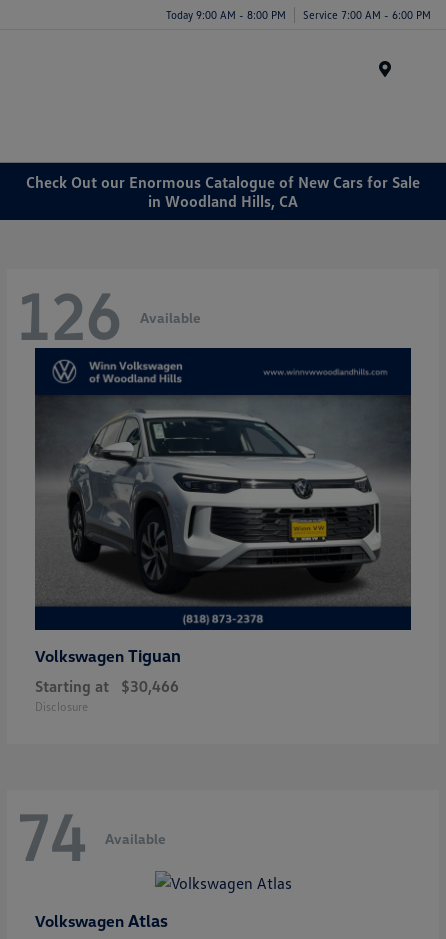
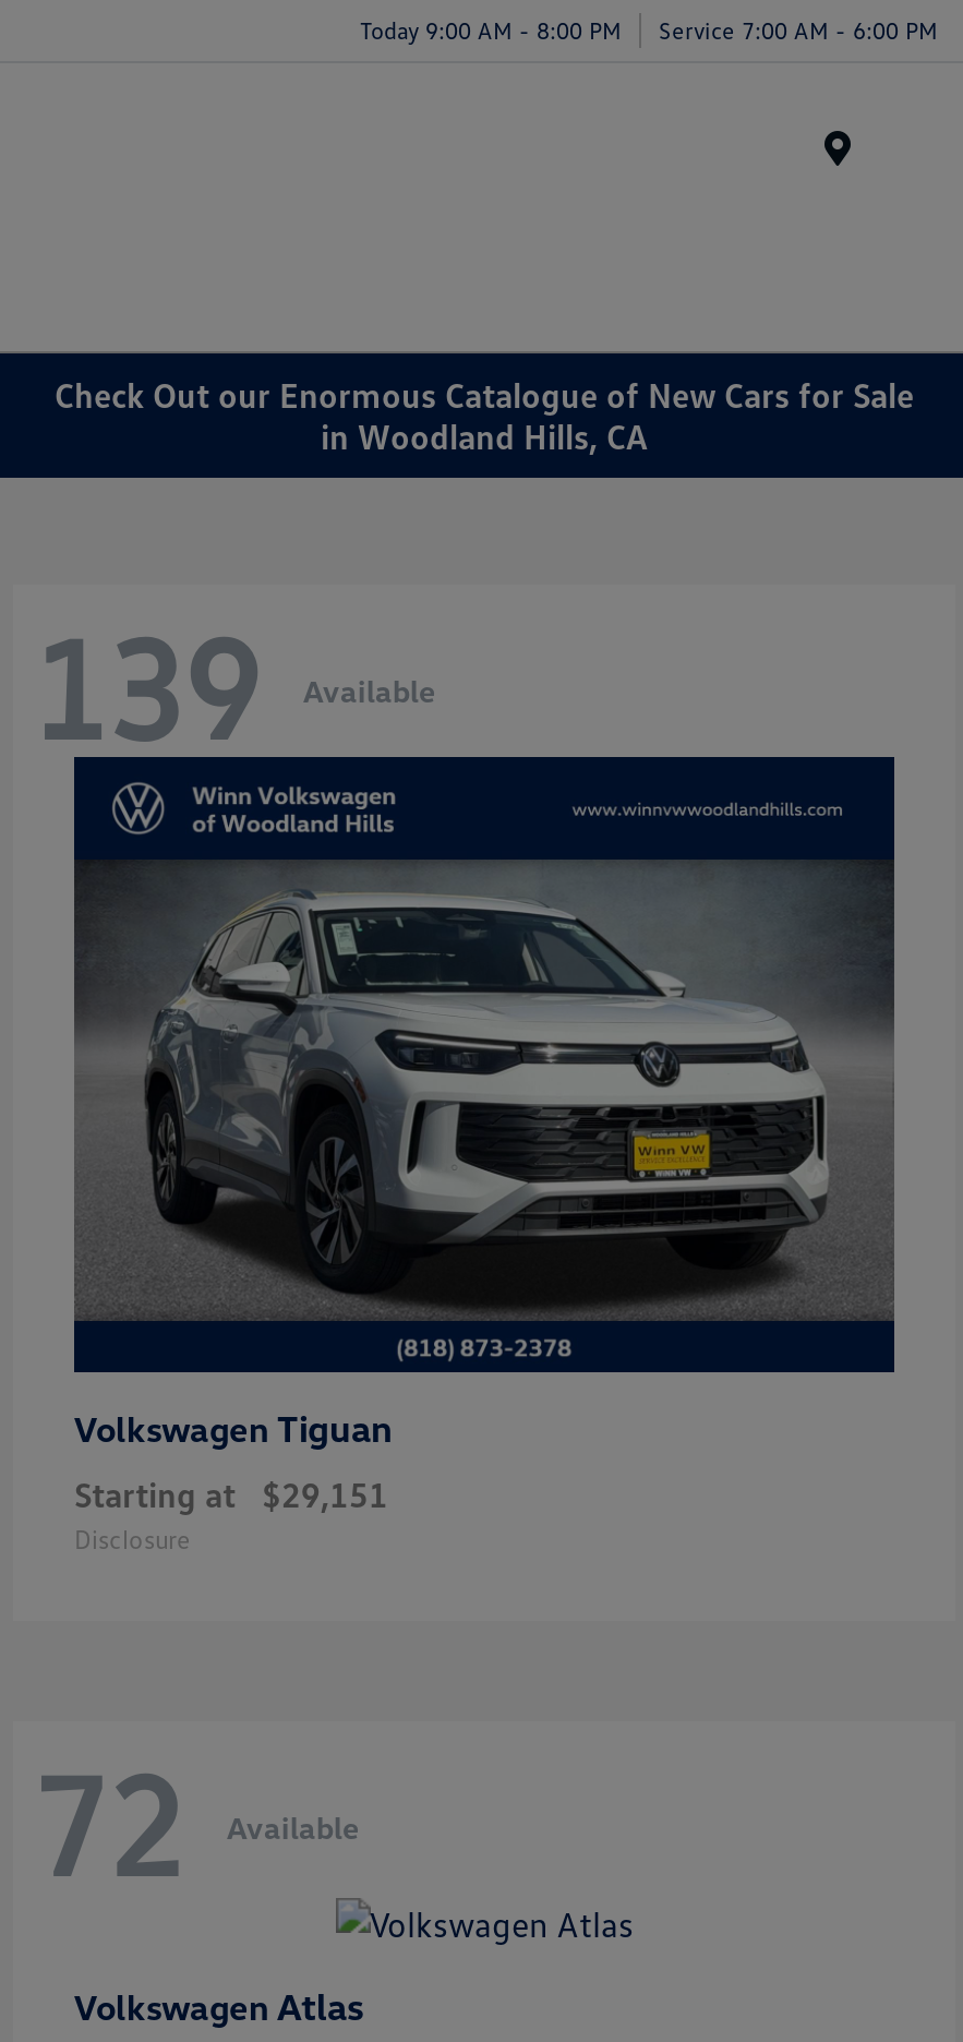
[15,276,201,354] 126 Available -> [31,599,436,769] 139 Available
[35,676,179,696] Starting at $30,466 -> [74,1473,388,1517] Starting at $29,151
[15,797,166,875] 74 Available -> [31,1736,360,1906] 72 Available

